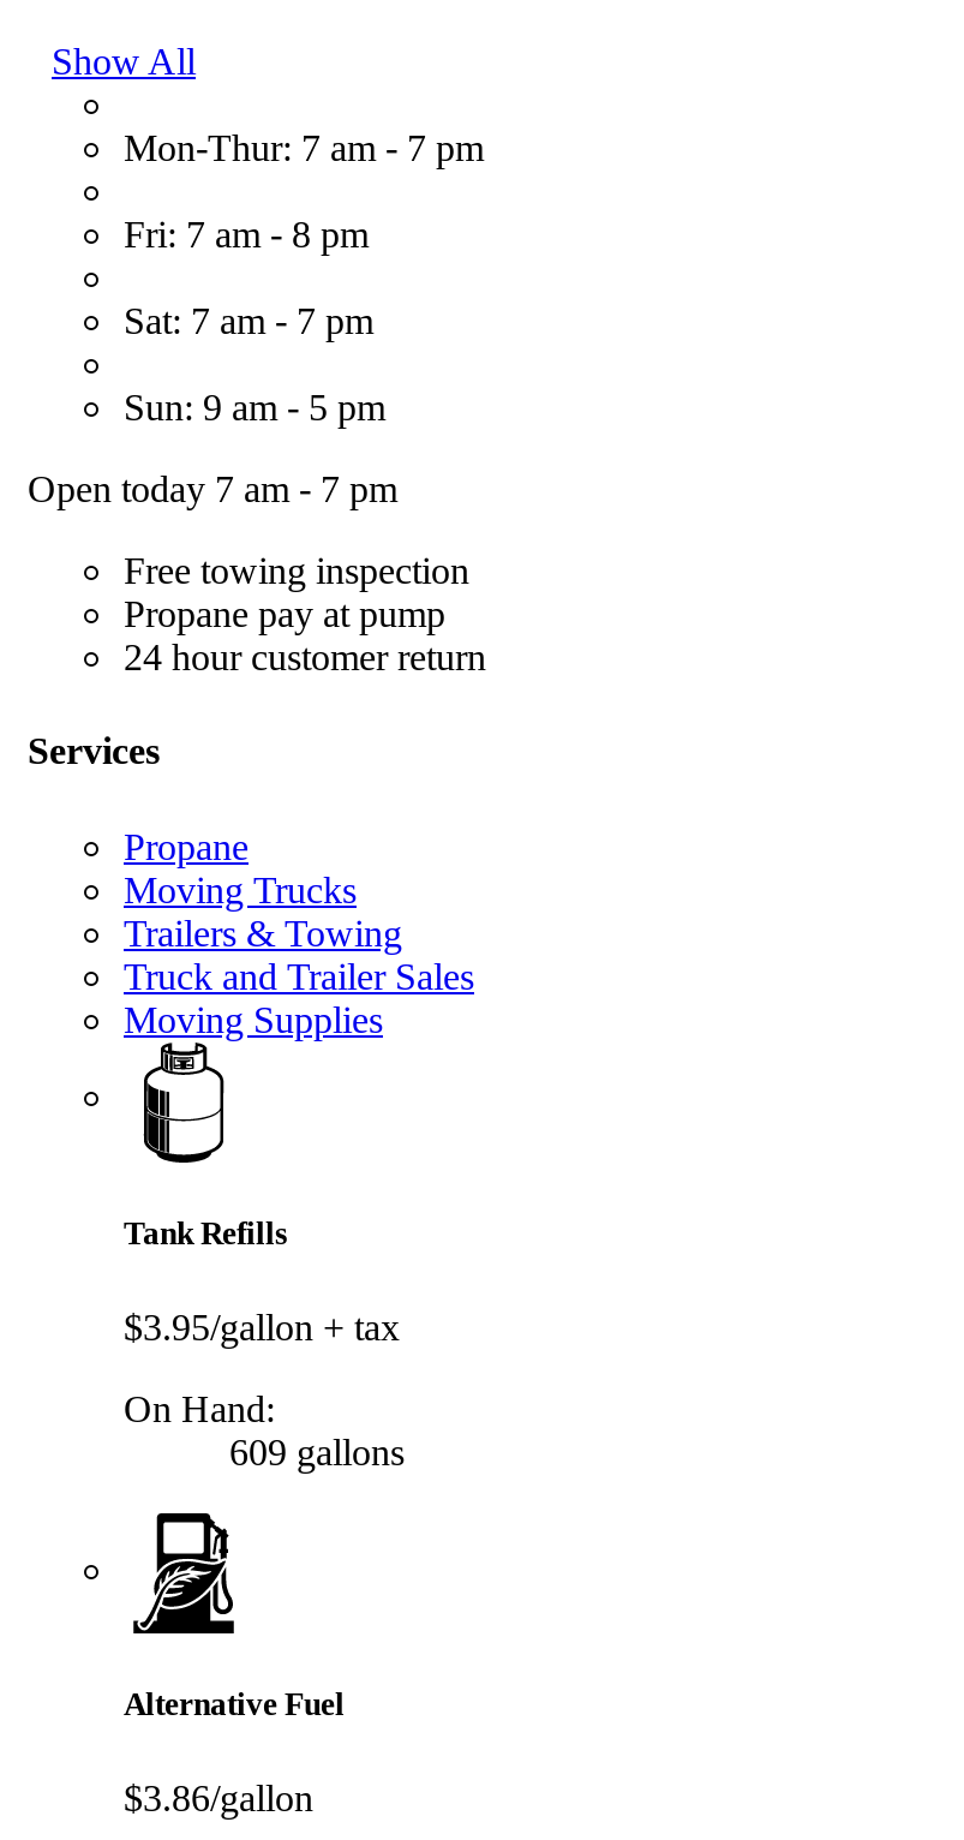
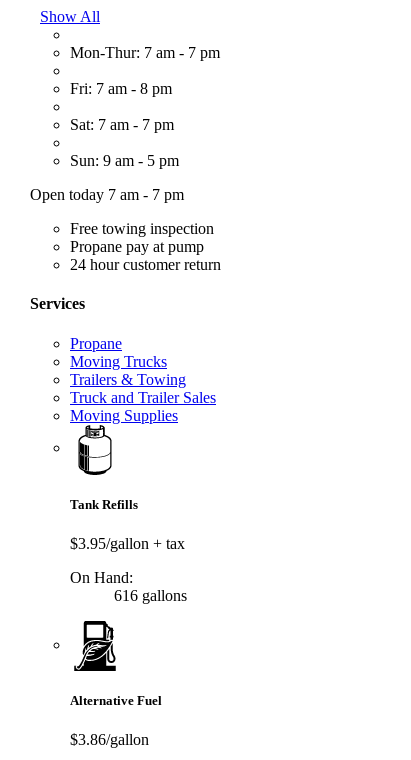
[220,1431,405,1472] 609 gallons -> [110,587,187,604] 616 gallons

